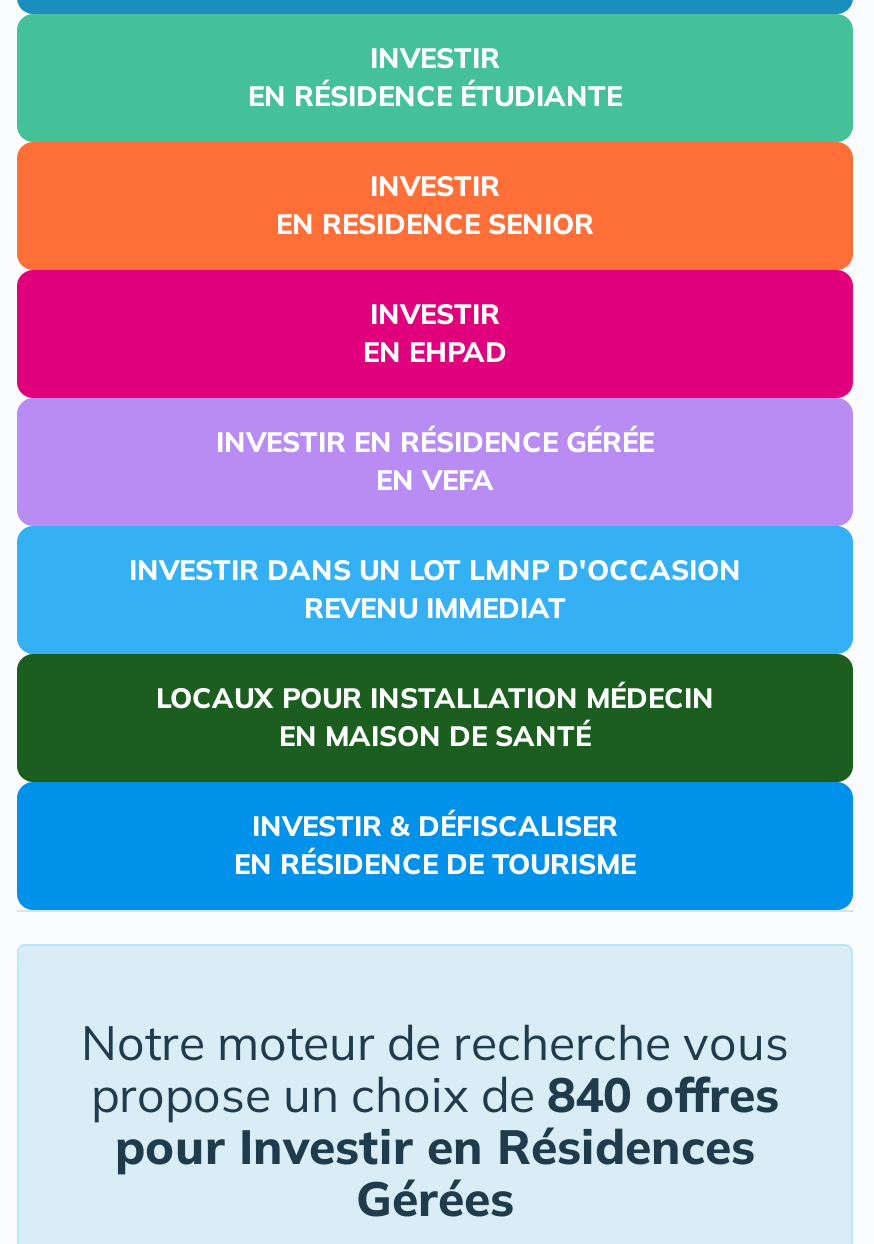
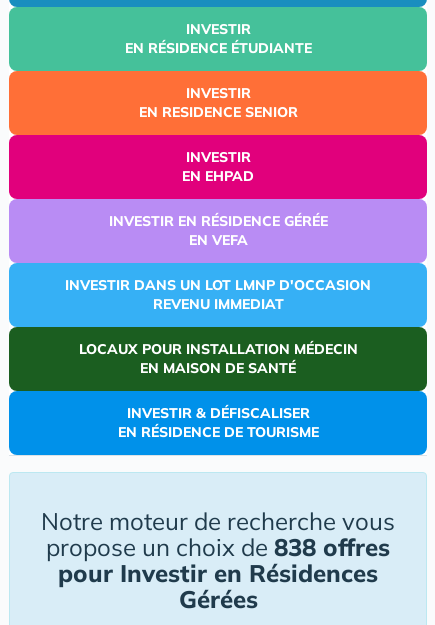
[91,1064,779,1124] propose un choix de 840 offres -> [46,532,390,562] propose un choix de 838 offres

